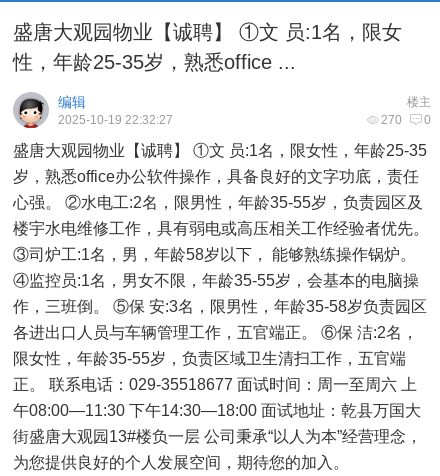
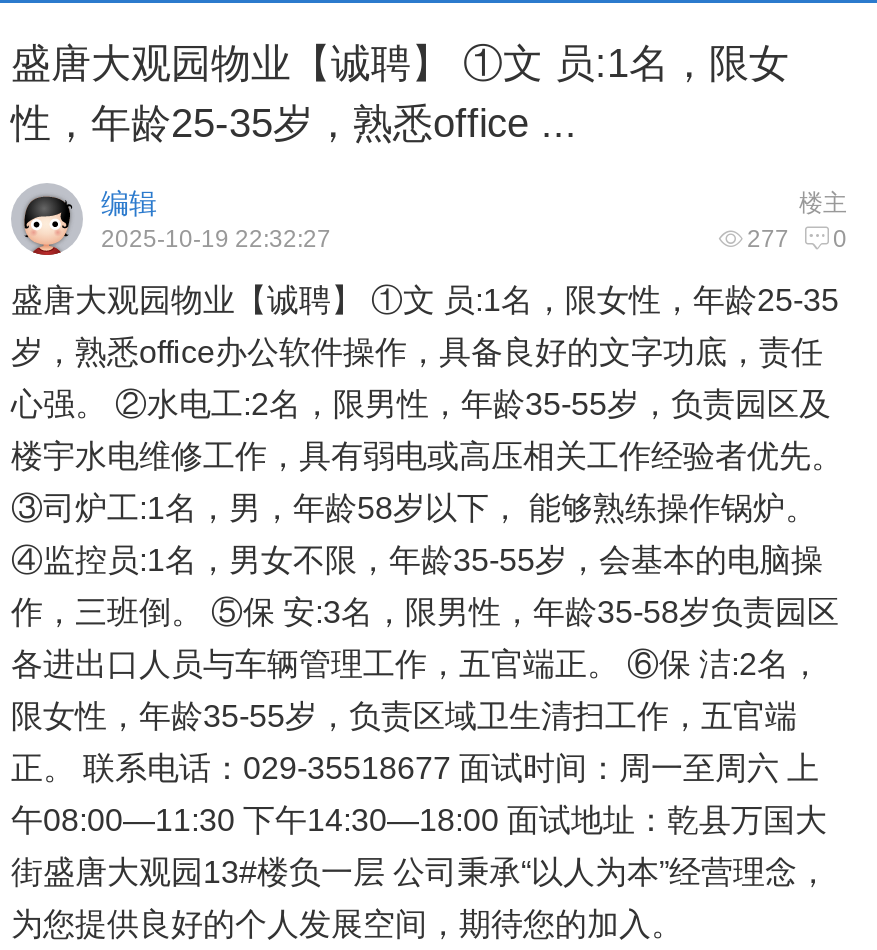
[381,113,431,127] 270 0 -> [747,225,847,253] 277 0

